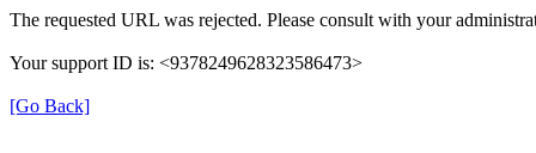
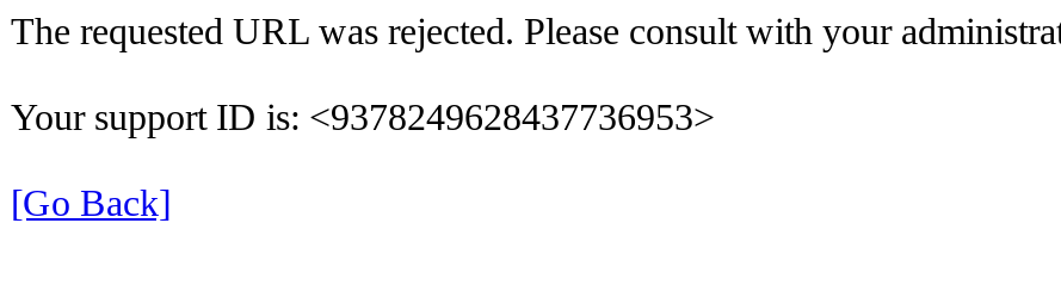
[10,53,363,73] Your support ID is: <9378249628323586473> -> [11,97,715,137] Your support ID is: <9378249628437736953>

